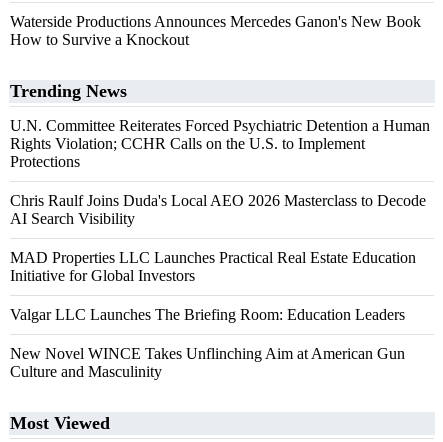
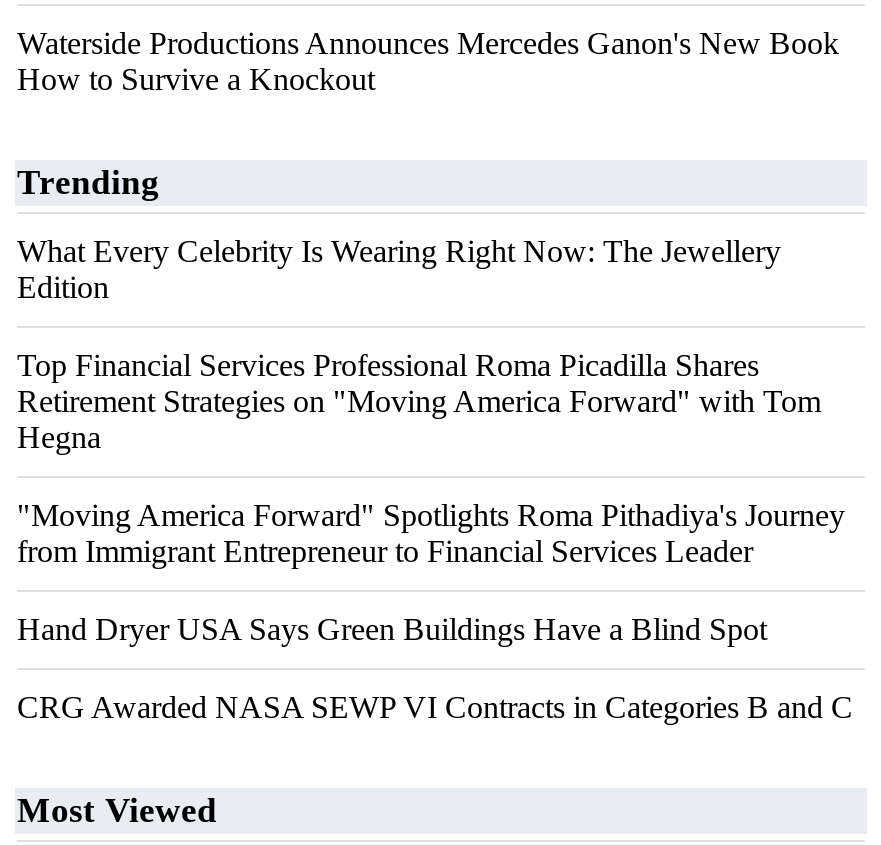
[10,81,127,101] Trending News -> [17,162,159,202] Trending
[10,117,430,170] U.N. Committee Reiterates Forced Psychiatric Detention a Human | Rights Violation; CCHR Calls on the U.S. to Implement | Protections -> [17,234,781,304] What Every Celebrity Is Wearing Right Now: The Jewellery | Edition
[10,192,426,227] Chris Raulf Joins Duda's Local AEO 2026 Masterclass to Decode | AI Search Visibility -> [17,348,821,454] Top Financial Services Professional Roma Picadilla Shares | Retirement Strategies on "Moving America Forward" with Tom | Hegna
[10,249,416,284] MAD Properties LLC Launches Practical Real Estate Education | Initiative for Global Investors -> [17,498,845,568] "Moving America Forward" Spotlights Roma Pithadiya's Journey | from Immigrant Entrepreneur to Financial Services Leader
[10,306,405,323] Valgar LLC Launches The Briefing Room: Education Leaders -> [17,612,767,646] Hand Dryer USA Says Green Buildings Have a Blind Spot
[10,345,405,380] New Novel WINCE Takes Unflinching Aim at American Gun | Culture and Masculinity -> [17,690,853,724] CRG Awarded NASA SEWP VI Contracts in Categories B and C

